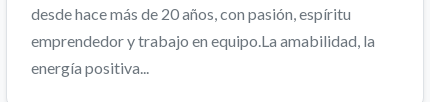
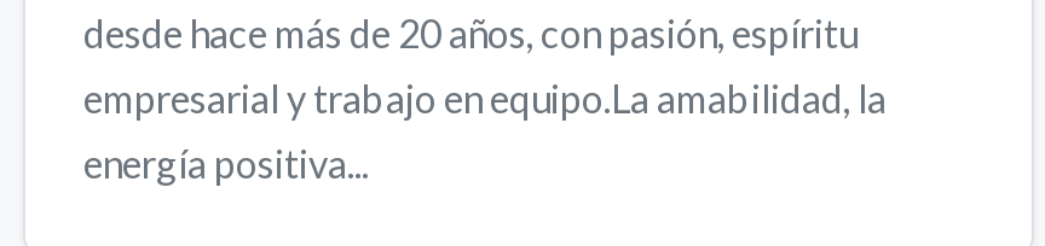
[31,31,375,50] emprendedor y trabajo en equipo.La amabilidad, la -> [83,75,887,121] empresarial y trabajo en equipo.La amabilidad, la

